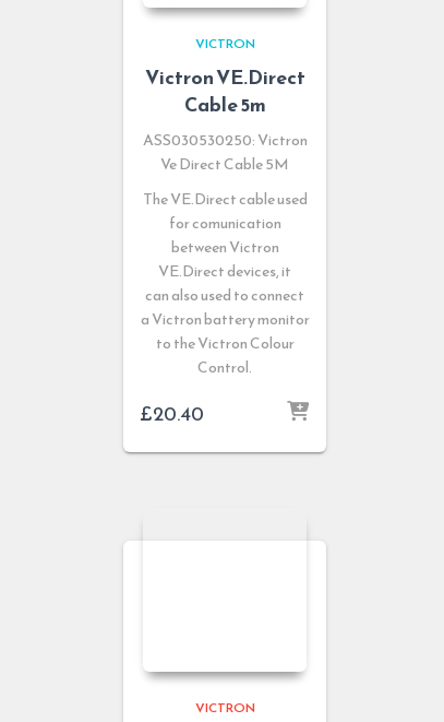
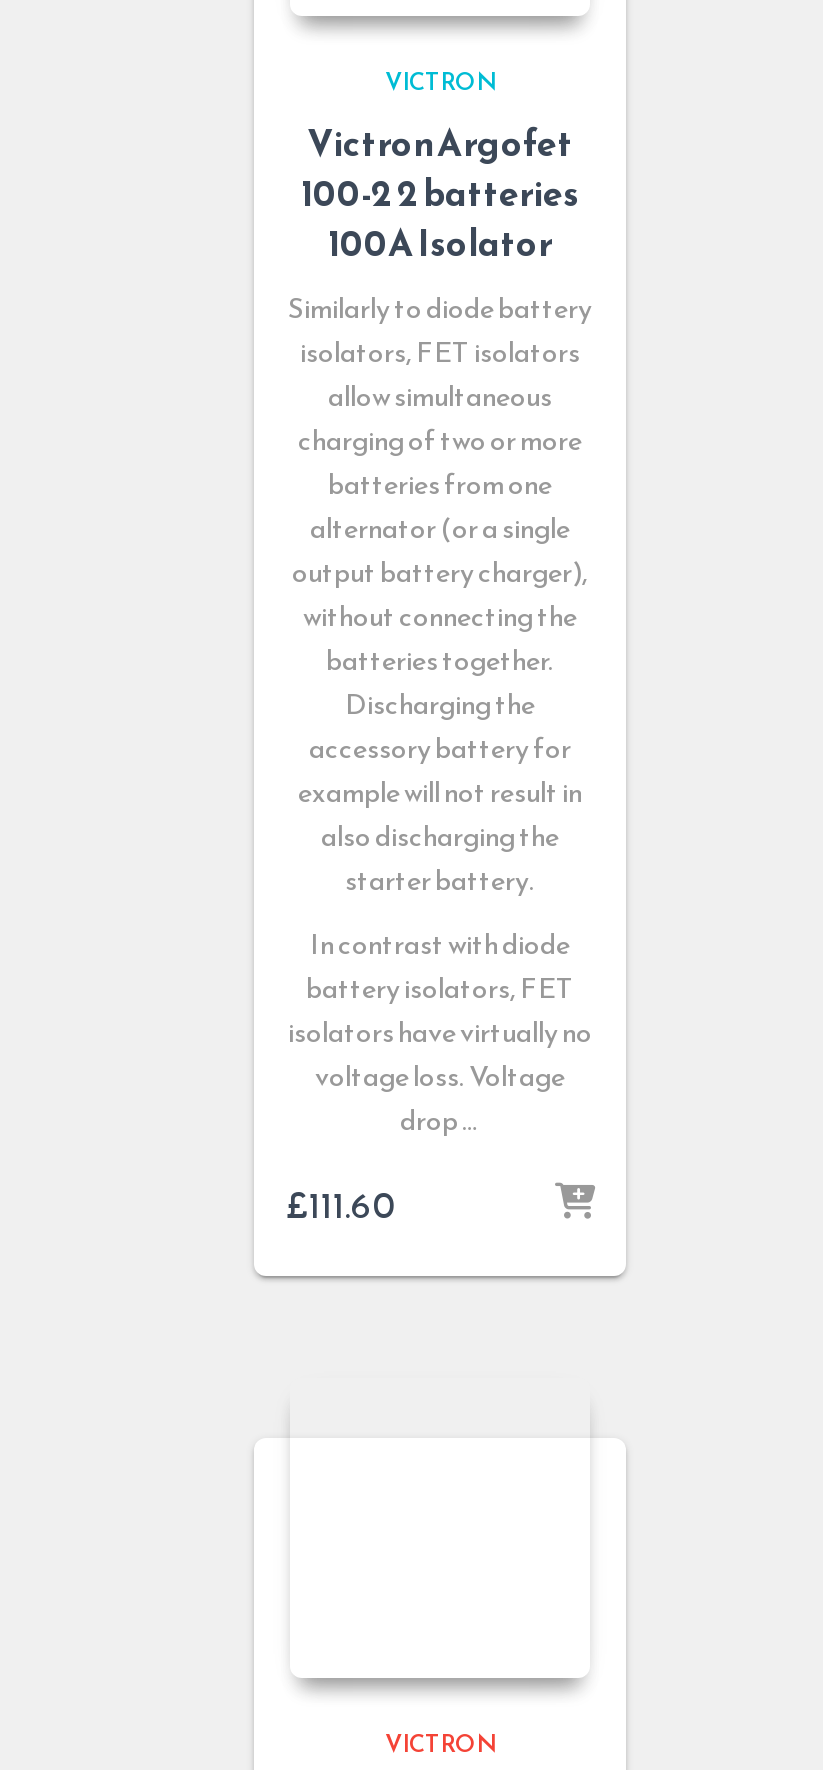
[142,62,307,175] Victron VE.Direct | Cable 5m | ASS030530250: Victron | Ve Direct Cable 5M -> [288,115,592,901] Victron Argofet | 100-2 2 batteries | 100A Isolator | Similarly to diode battery | isolators, FET isolators | allow simultaneous | charging of two or more | batteries from one | alternator (or a single | output battery charger), | without connecting the | batteries together. | Discharging the | accessory battery for | example will not result in | also discharging the | starter battery.
[140,187,309,379] The VE.Direct cable used | for comunication | between Victron | VE.Direct devices, it | can also used to connect | a Victron battery monitor | to the Victron Colour | Control. -> [288,923,592,1141] In contrast with diode | battery isolators, FET | isolators have virtually no | voltage loss. Voltage | drop …
[140,398,205,428] £20.40 -> [285,1177,397,1231] £111.60

